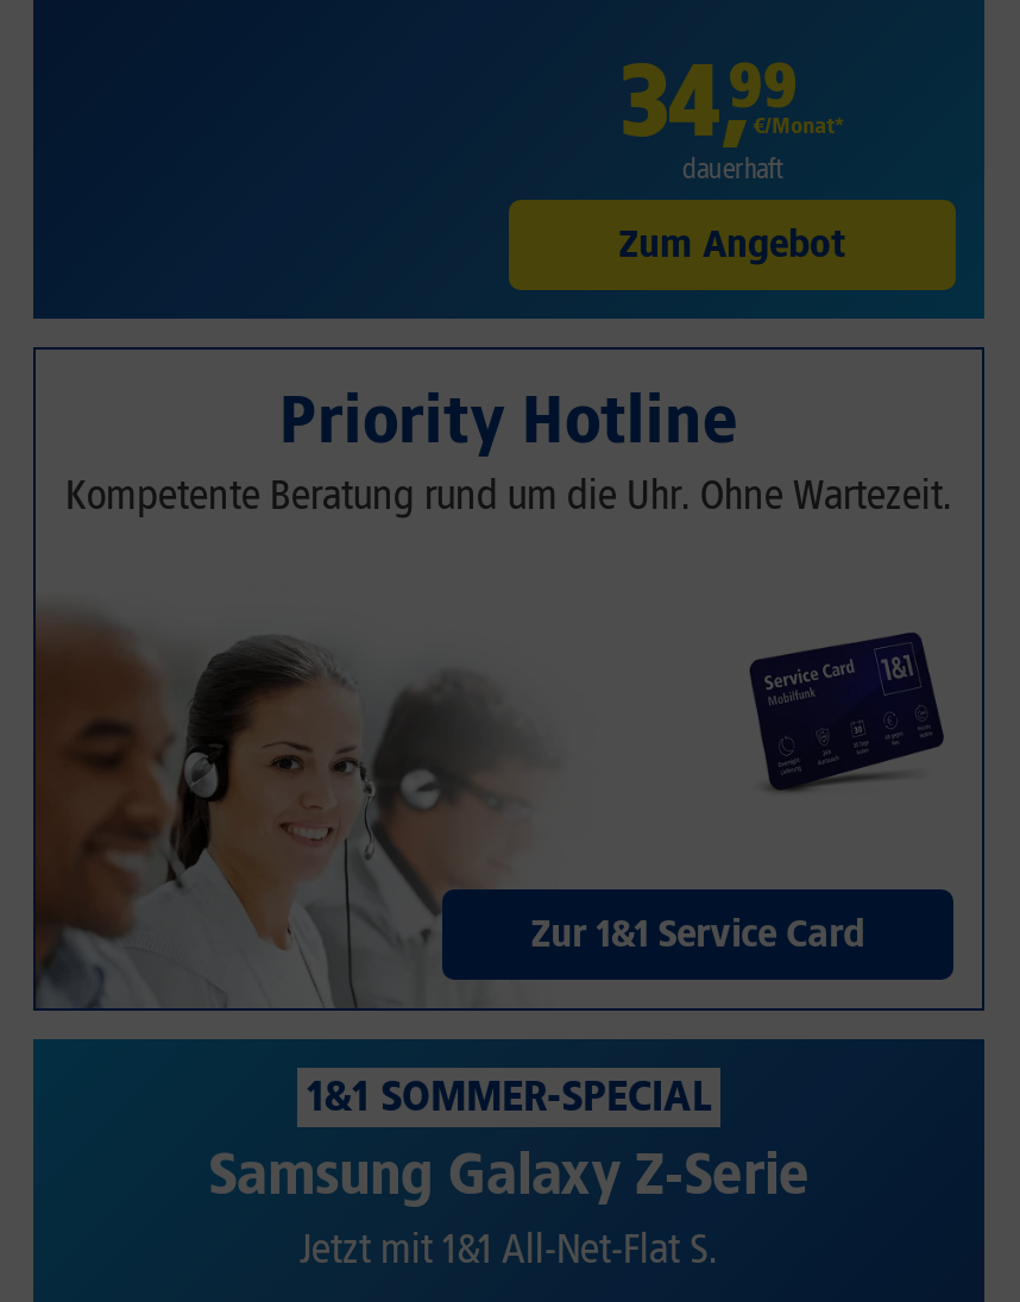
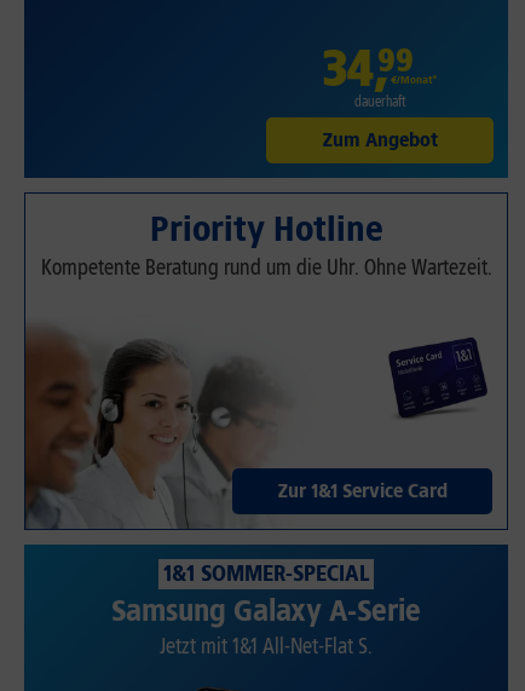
[208,1139,810,1208] Samsung Galaxy Z-Serie -> [111,593,421,628] Samsung Galaxy A-Serie

